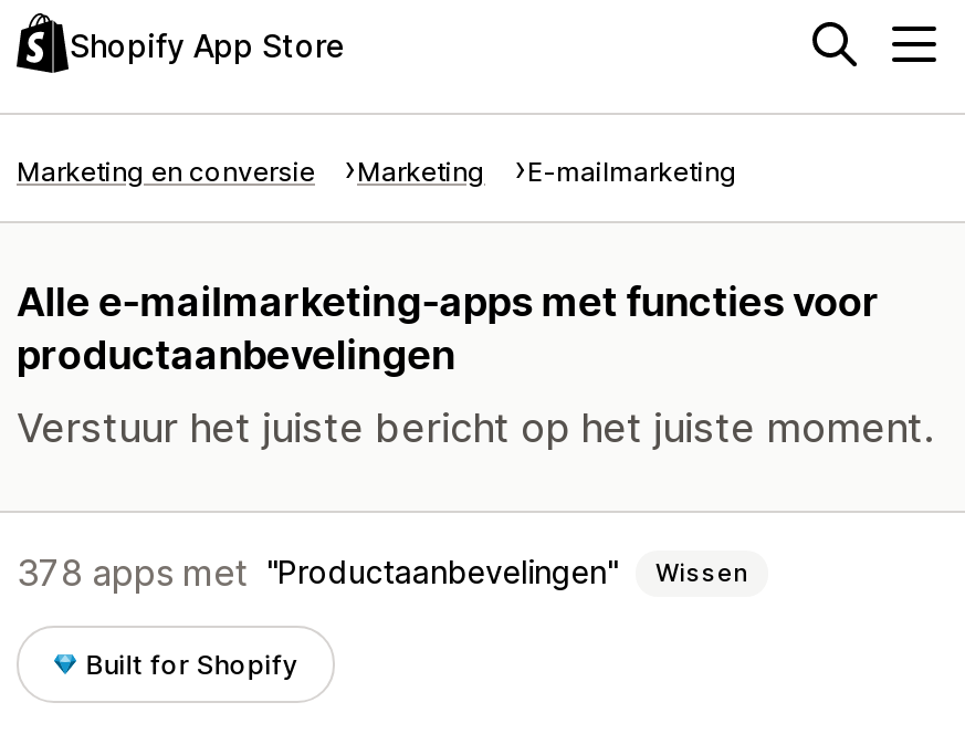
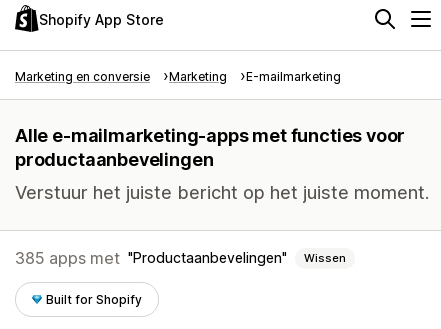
[17,550,748,595] 378 apps met Productaanbevelingen Wissen -> [15,248,346,268] 385 apps met Productaanbevelingen Wissen

